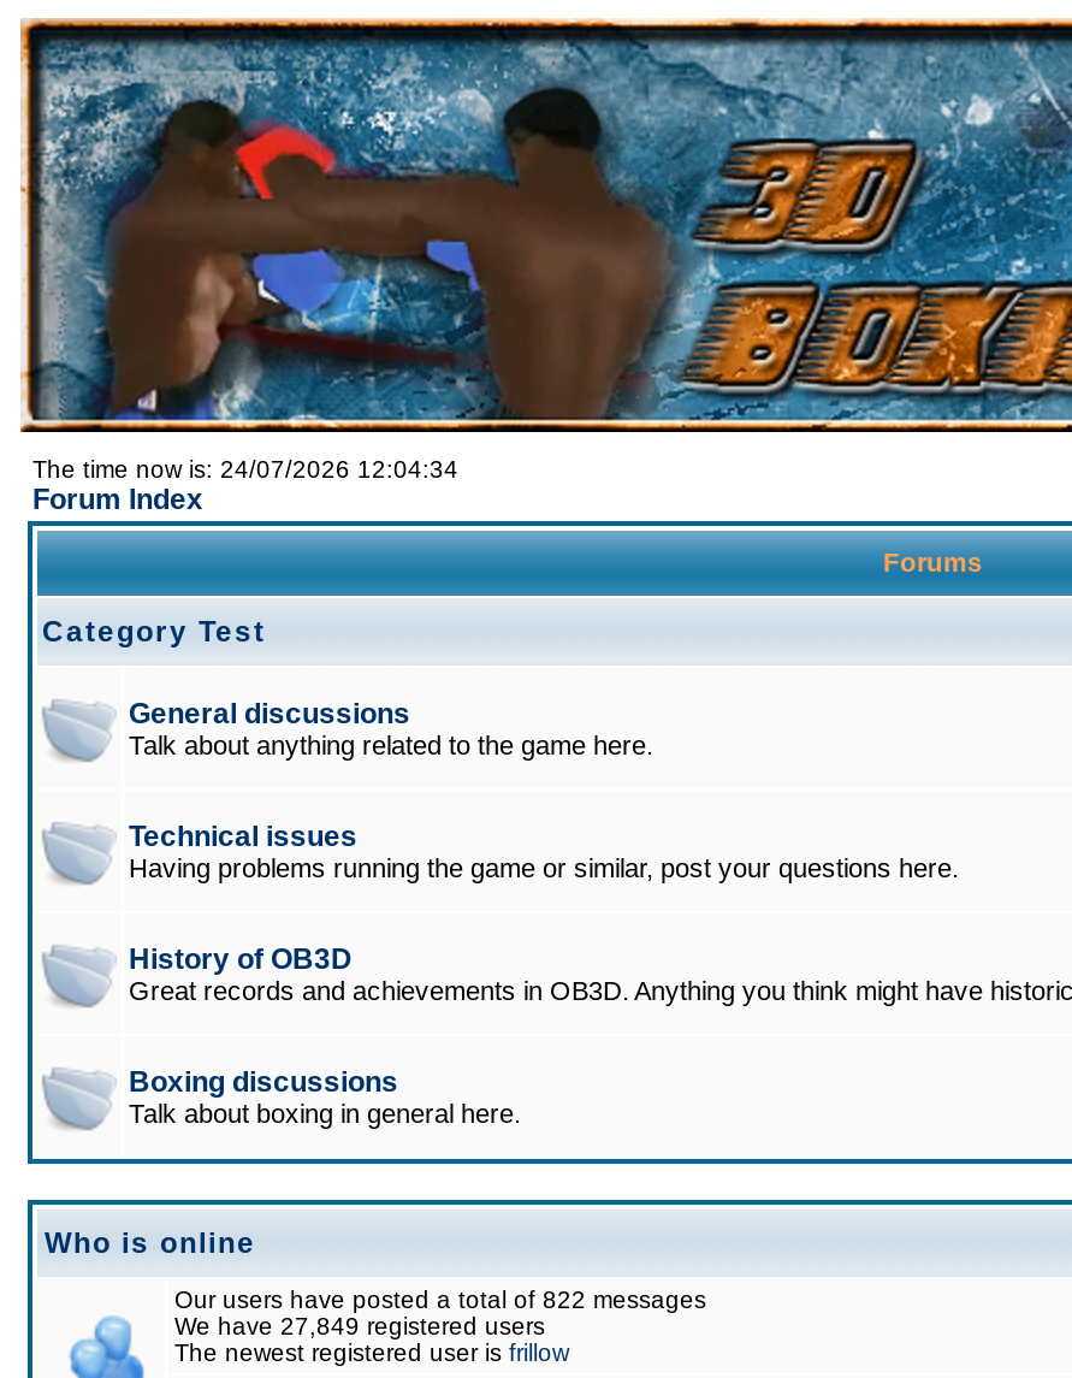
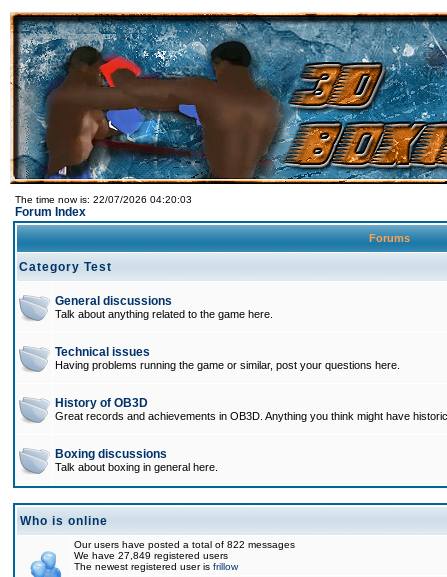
[32,456,458,483] The time now is: 24/07/2026 12:04:34 -> [15,194,192,205] The time now is: 22/07/2026 04:20:03

